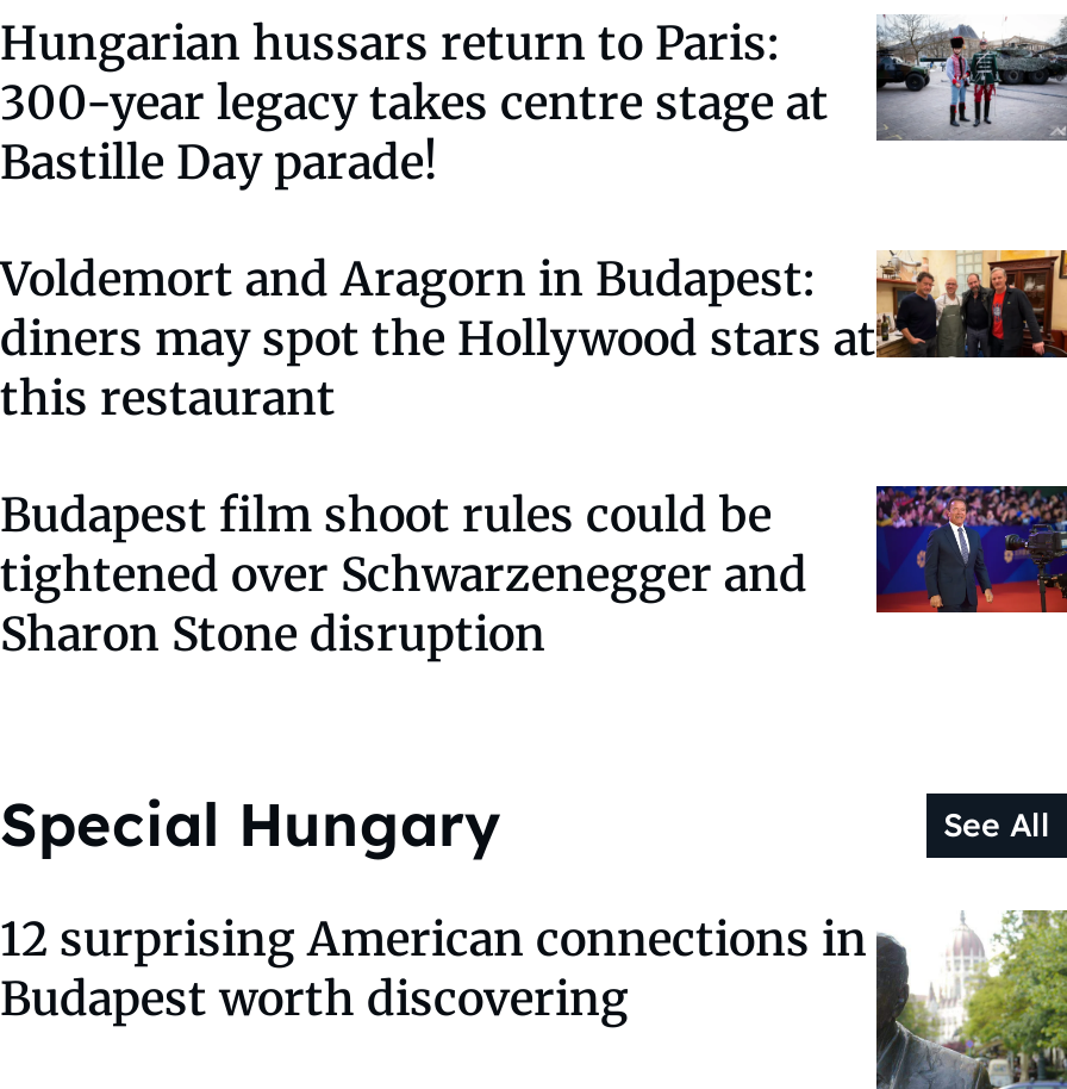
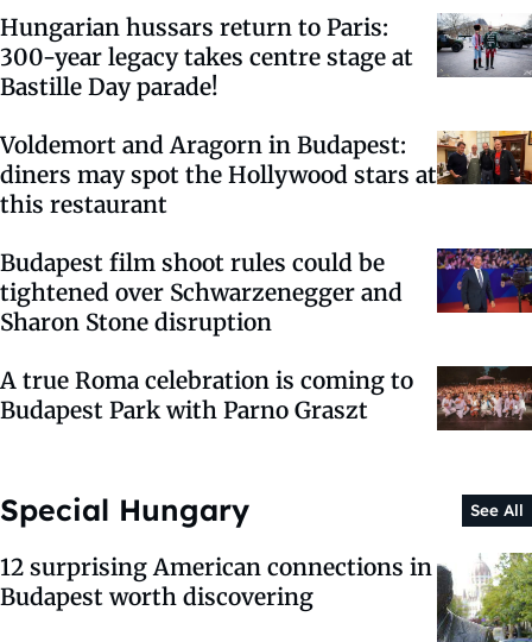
none -> [0,365,528,432] [image] | A true Roma celebration is coming to | Budapest Park with Parno Graszt

